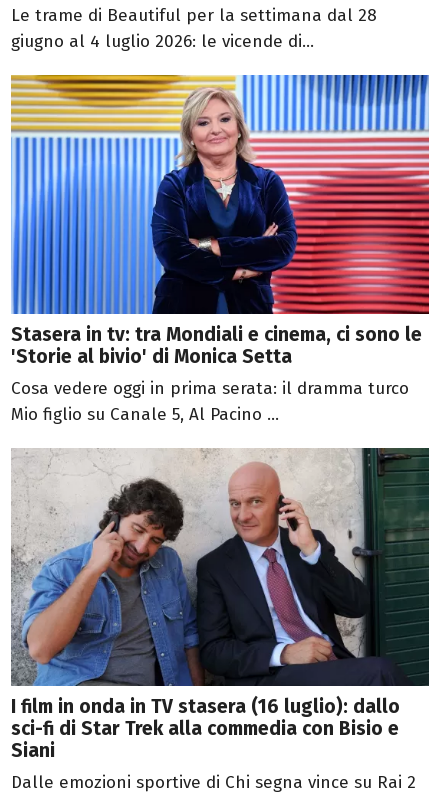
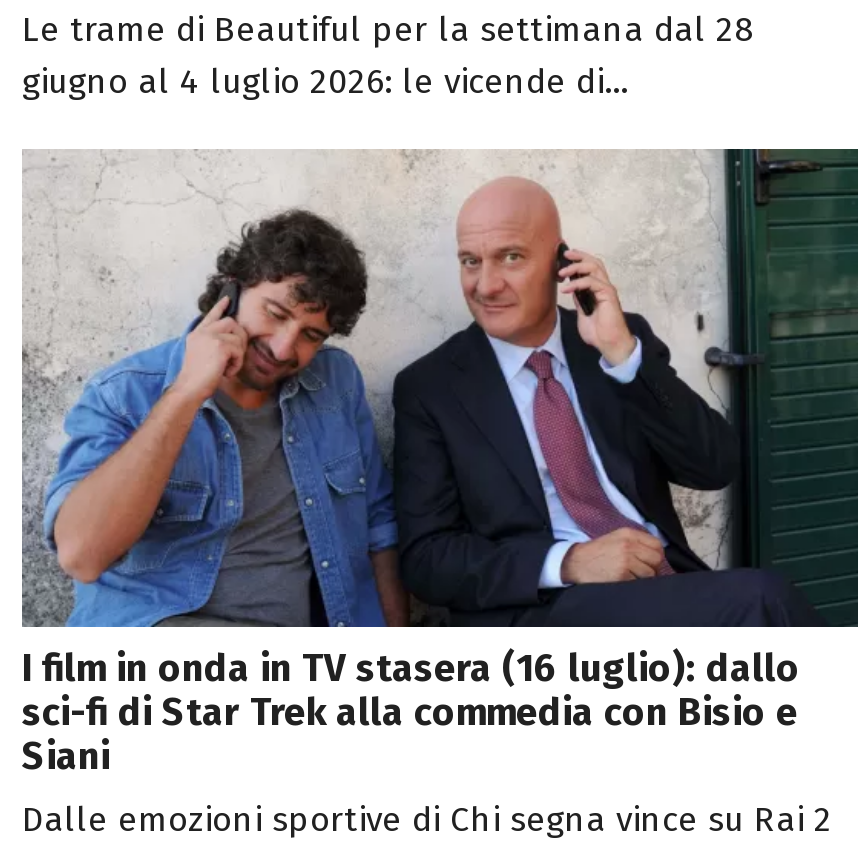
[11,74,430,425] [image] | Stasera in tv: tra Mondiali e cinema, ci sono le | 'Storie al bivio' di Monica Setta | Cosa vedere oggi in prima serata: il dramma turco | Mio figlio su Canale 5, Al Pacino ... -> none

